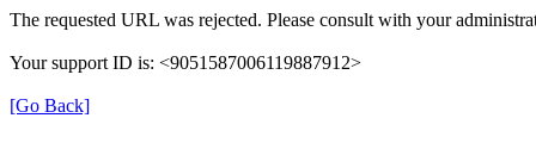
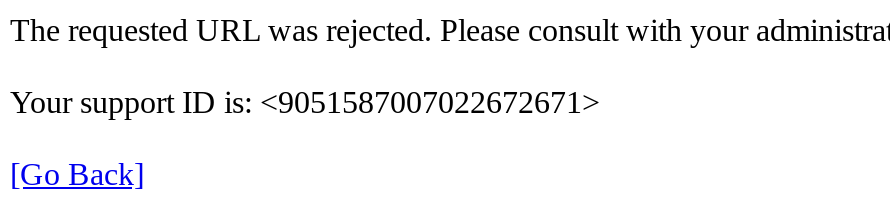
[10,52,361,73] Your support ID is: <9051587006119887912> -> [10,85,600,119] Your support ID is: <9051587007022672671>

